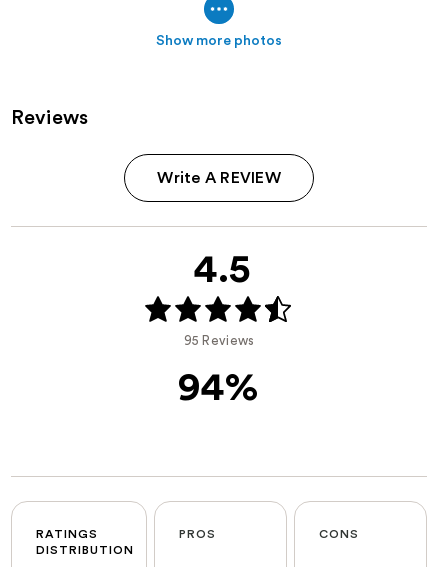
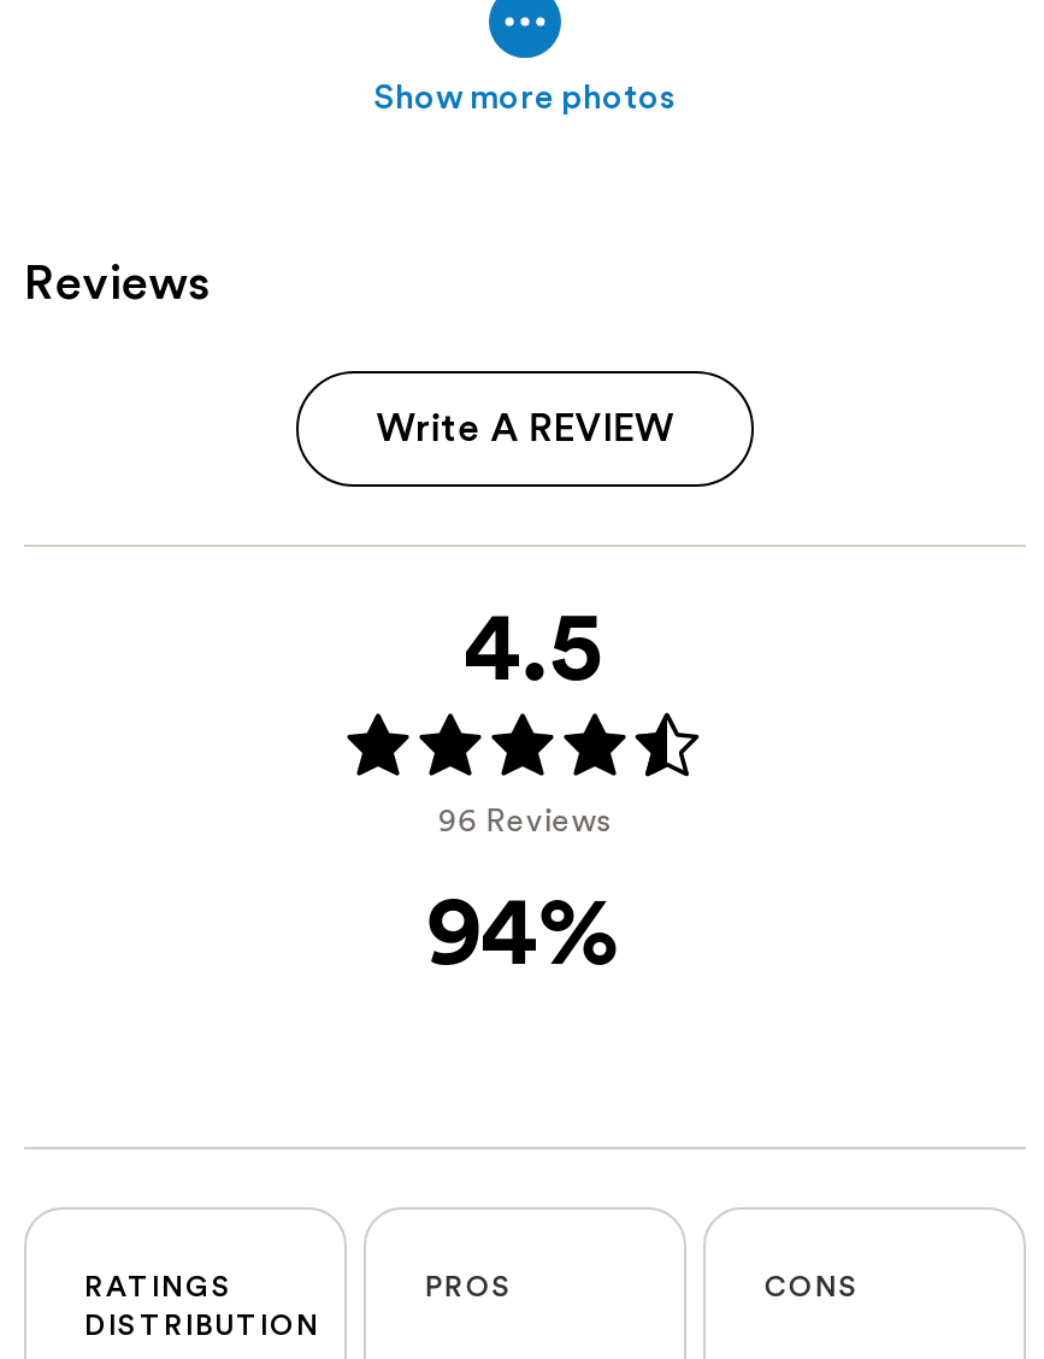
[183,334,254,347] 95 Reviews -> [438,805,612,837] 96 Reviews

